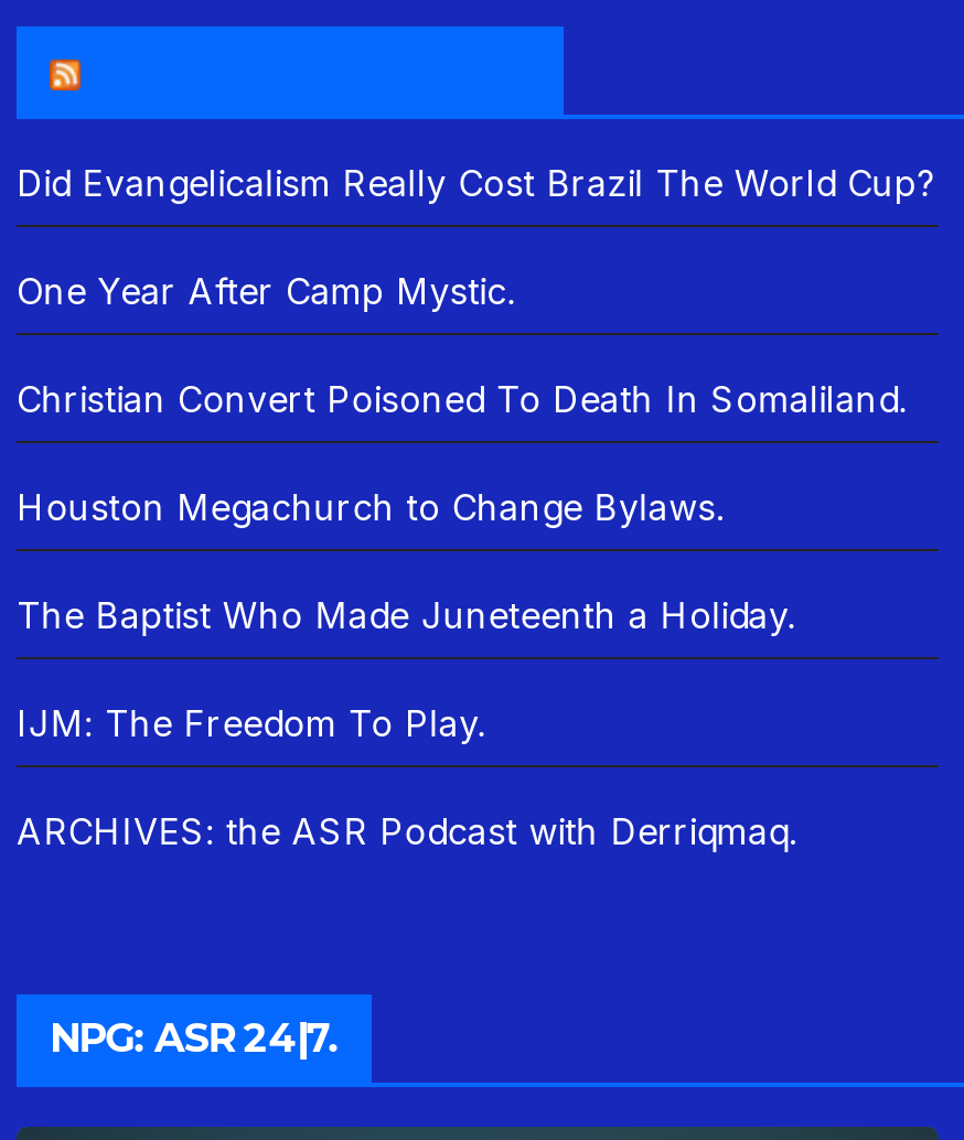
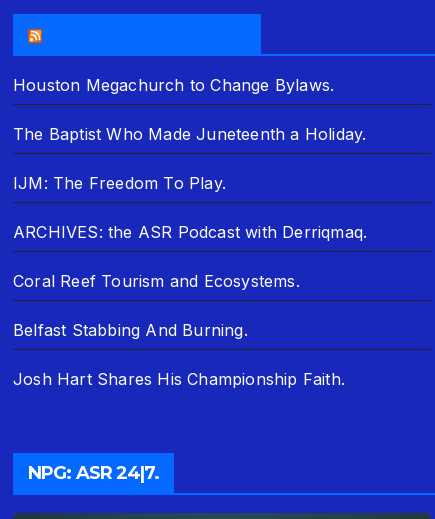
[17,162,937,422] Did Evangelicalism Really Cost Brazil The World Cup? | One Year After Camp Mystic. | Christian Convert Poisoned To Death In Somaliland. -> none
moved [17,486,798,854] -> [13,75,367,242]: Houston Megachurch to Change Bylaws. | The Baptist Who Made Juneteenth a Holiday. | IJM: The Freedom To Play. | ARCHIVES: the ASR Podcast with Derriqmaq.
none -> [13,271,345,389] Coral Reef Tourism and Ecosystems. | Belfast Stabbing And Burning. | Josh Hart Shares His Championship Faith.

